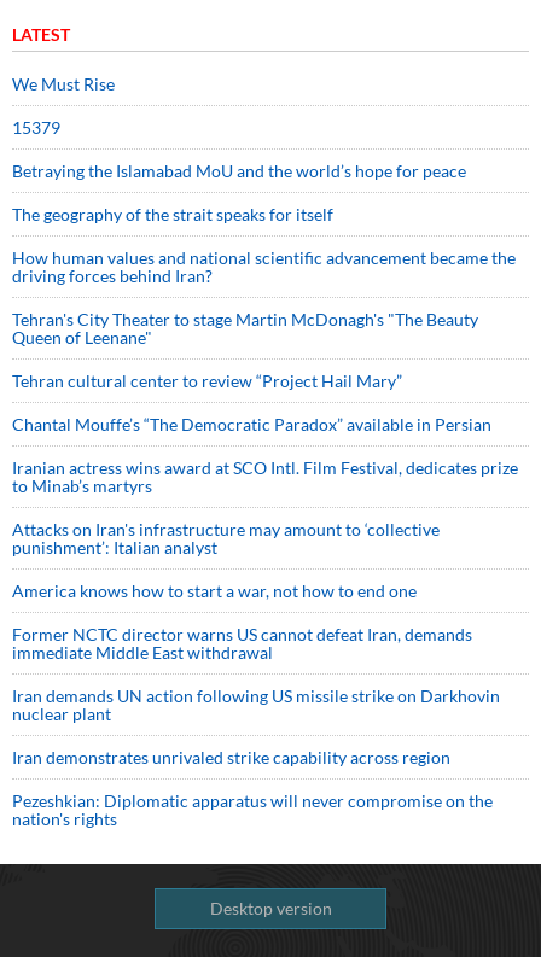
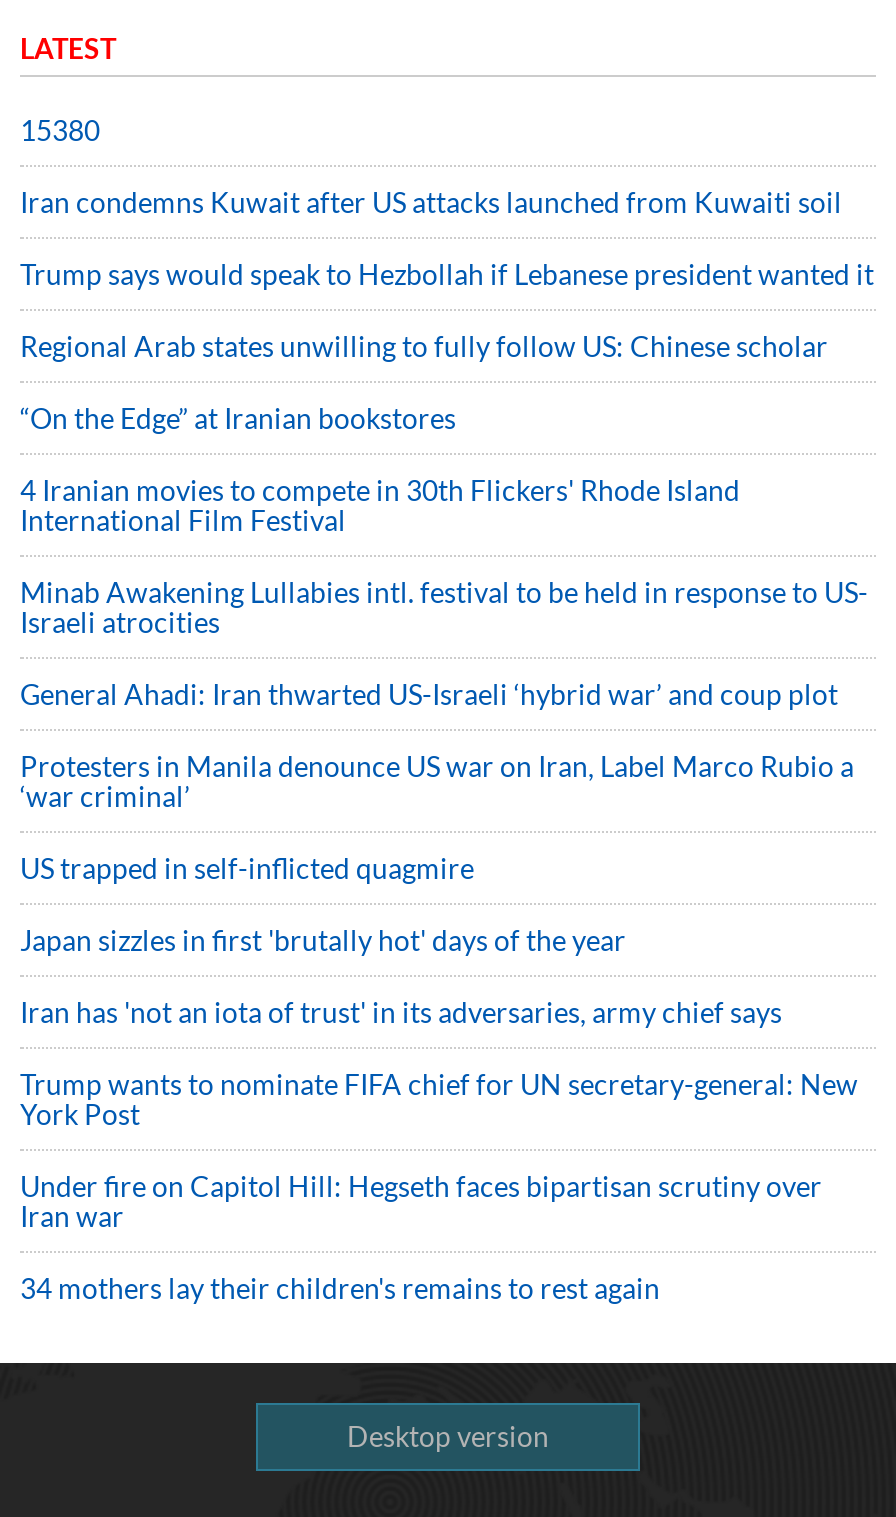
[12,73,115,94] We Must Rise -> [20,112,100,146] 15380
[12,116,60,137] 15379 -> [20,184,842,218] Iran condemns Kuwait after US attacks launched from Kuwaiti soil
[12,160,466,180] Betraying the Islamabad MoU and the world’s hope for peace -> [20,256,874,290] Trump says would speak to Hezbollah if Lebanese president wanted it
[12,203,333,224] The geography of the strait speaks for itself -> [20,328,828,362] Regional Arab states unwilling to fully follow US: Chinese scholar
[12,247,516,285] How human values and national scientific advancement became the | driving forces behind Iran? -> [20,400,456,434] “On the Edge” at Iranian bookstores
[12,308,478,347] Tehran's City Theater to stage Martin McDonagh's "The Beauty | Queen of Leenane" -> [20,472,740,536] 4 Iranian movies to compete in 30th Flickers' Rhode Island | International Film Festival
[12,370,402,390] Tehran cultural center to review “Project Hail Mary” -> [20,574,868,638] Minab Awakening Lullabies intl. festival to be held in response to US- | Israeli atrocities
[12,413,491,434] Chantal Mouffe’s “The Democratic Paradox” available in Persian -> [20,676,838,710] General Ahadi: Iran thwarted US-Israeli ‘hybrid war’ and coup plot
[12,457,518,495] Iranian actress wins award at SCO Intl. Film Festival, dedicates prize | to Minab’s martyrs -> [20,748,854,812] Protesters in Manila denounce US war on Iran, Label Marco Rubio a | ‘war criminal’
[12,518,440,557] Attacks on Iran's infrastructure may amount to ‘collective | punishment’: Italian analyst -> [20,850,480,884] US trapped in self-inflicted quagmire
[12,580,417,600] America knows how to start a war, not how to end one -> [20,922,626,956] Japan sizzles in first 'brutally hot' days of the year
[12,623,472,662] Former NCTC director warns US cannot defeat Iran, demands | immediate Middle East withdrawal -> [20,994,788,1028] Iran has 'not an iota of trust' in its adversaries, army chief says
[12,685,500,723] Iran demands UN action following US missile strike on Darkhovin | nuclear plant -> [20,1066,858,1130] Trump wants to nominate FIFA chief for UN secretary-general: New | York Post
[12,746,450,767] Iran demonstrates unrivaled strike capability across region -> [20,1168,822,1232] Under fire on Capitol Hill: Hegseth faces bipartisan scrutiny over | Iran war
[12,790,493,828] Pezeshkian: Diplomatic apparatus will never compromise on the | nation's rights -> [20,1270,660,1304] 34 mothers lay their children's remains to rest again

